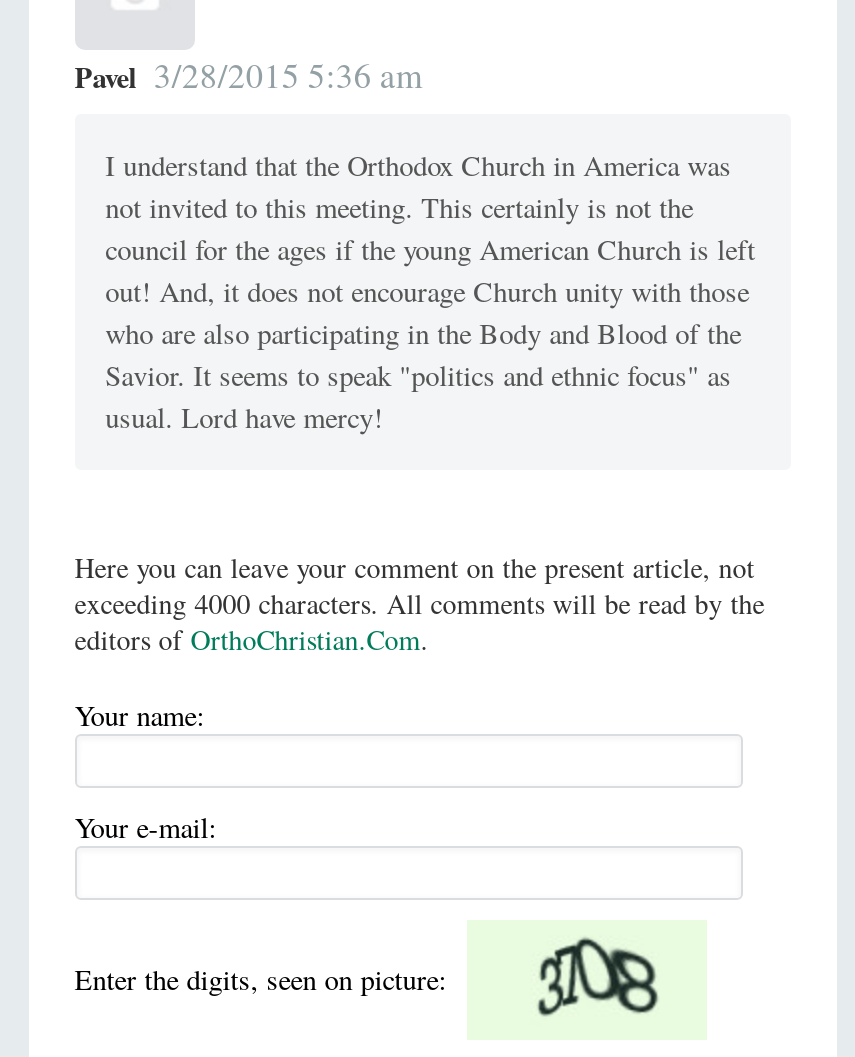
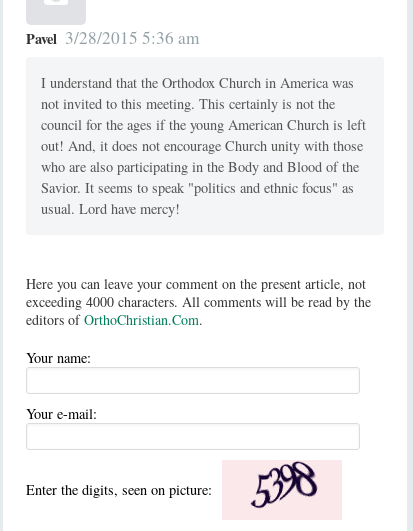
[467,920,707,1040] [image] -> [222,460,342,520] [image]

